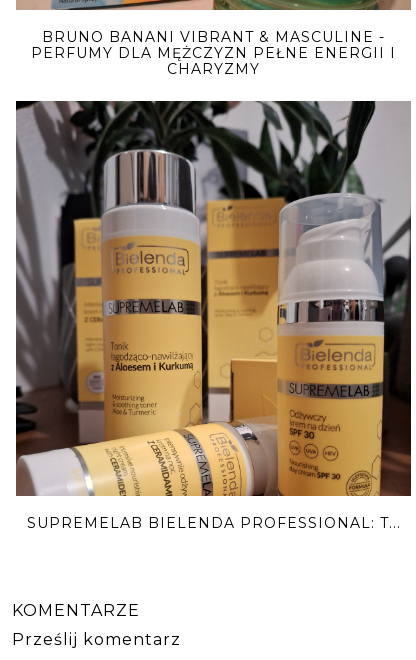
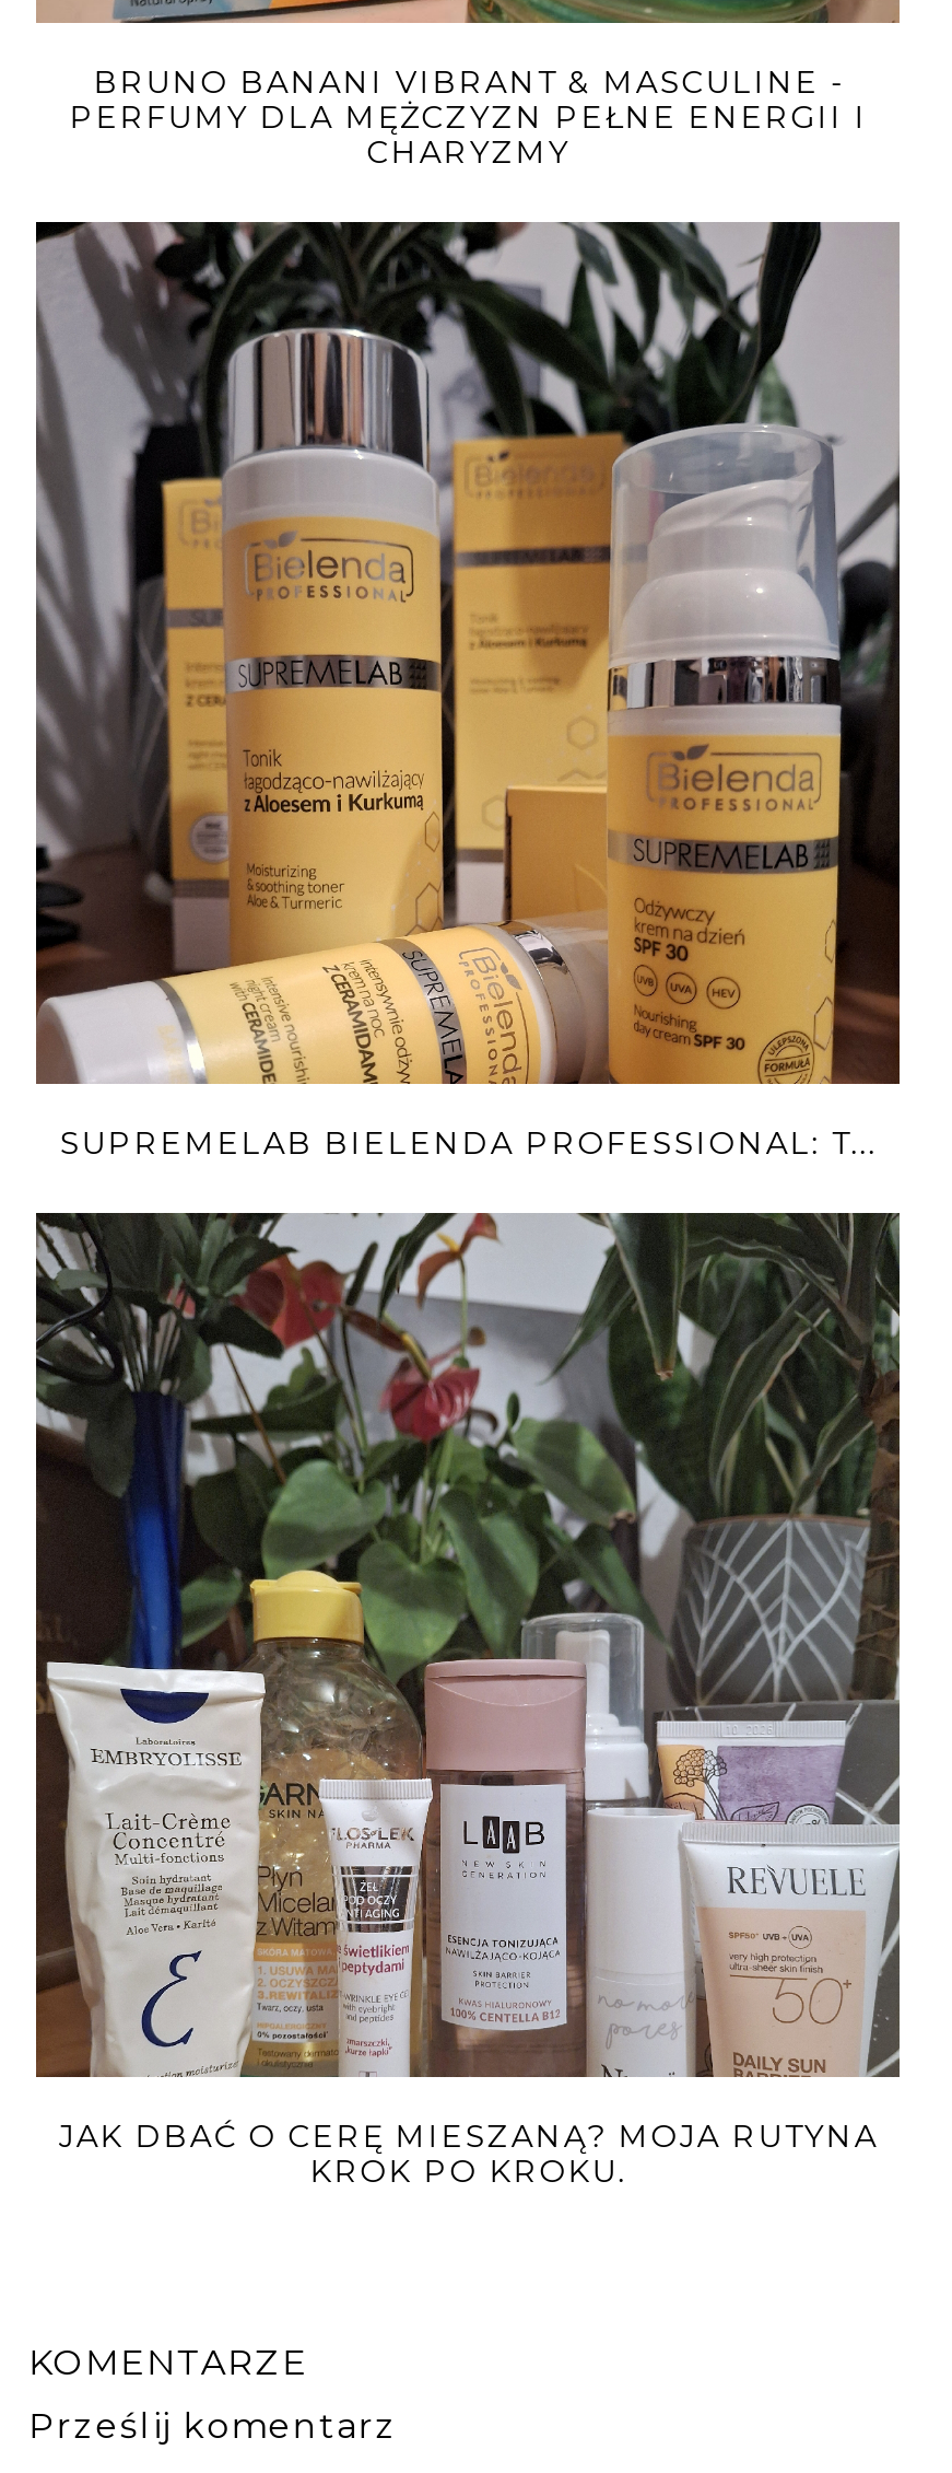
none -> [34,1212,902,2190] [image] | JAK DBAĆ O CERĘ MIESZANĄ? MOJA RUTYNA | KROK PO KROKU.

